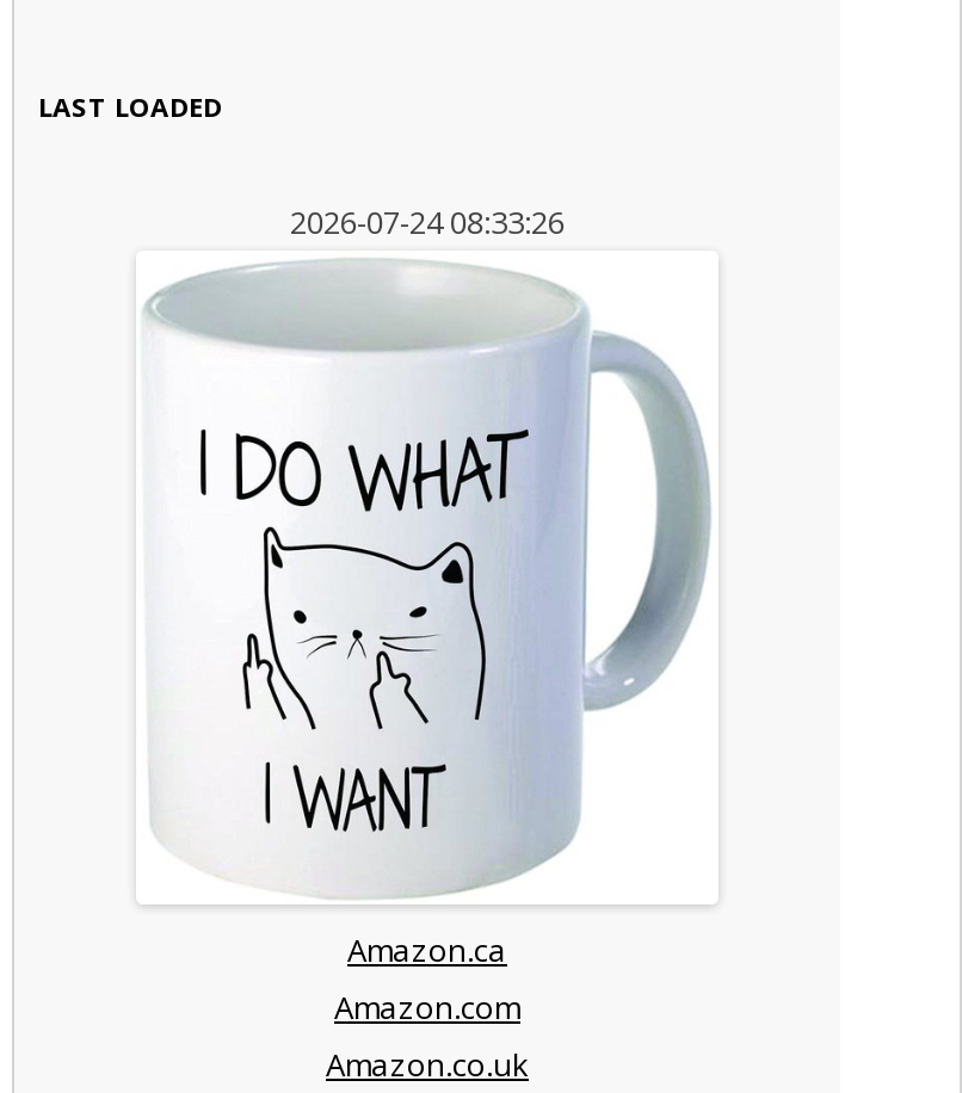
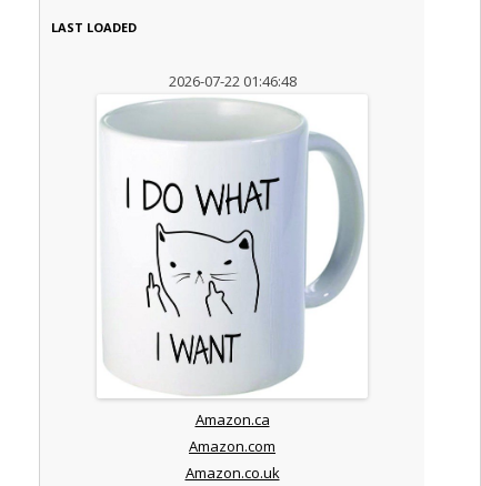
[290,200,565,243] 2026-07-24 08:33:26 -> [168,71,296,91] 2026-07-22 01:46:48

